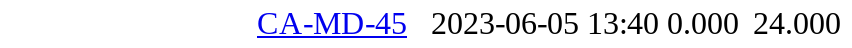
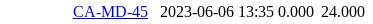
[257,7,841,41] CA-MD-45 2023-06-05 13:40 0.000 24.000 -> [73,3,365,20] CA-MD-45 2023-06-06 13:35 0.000 24.000

